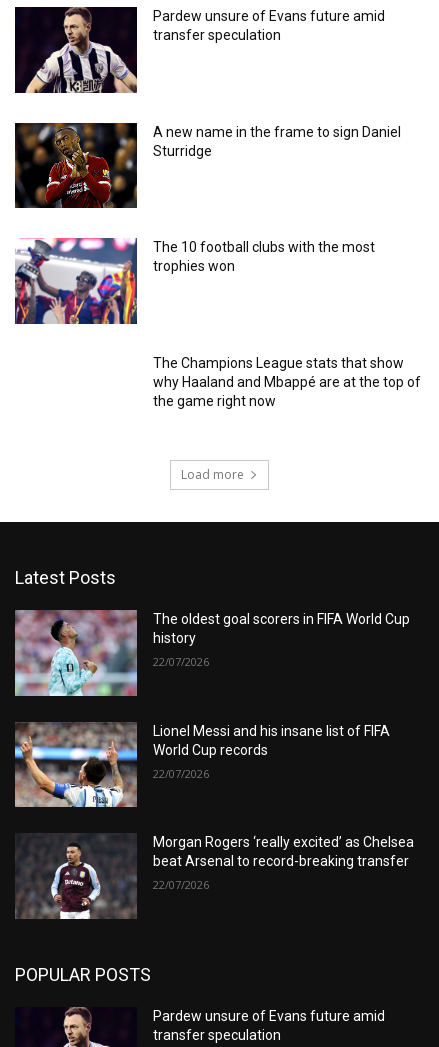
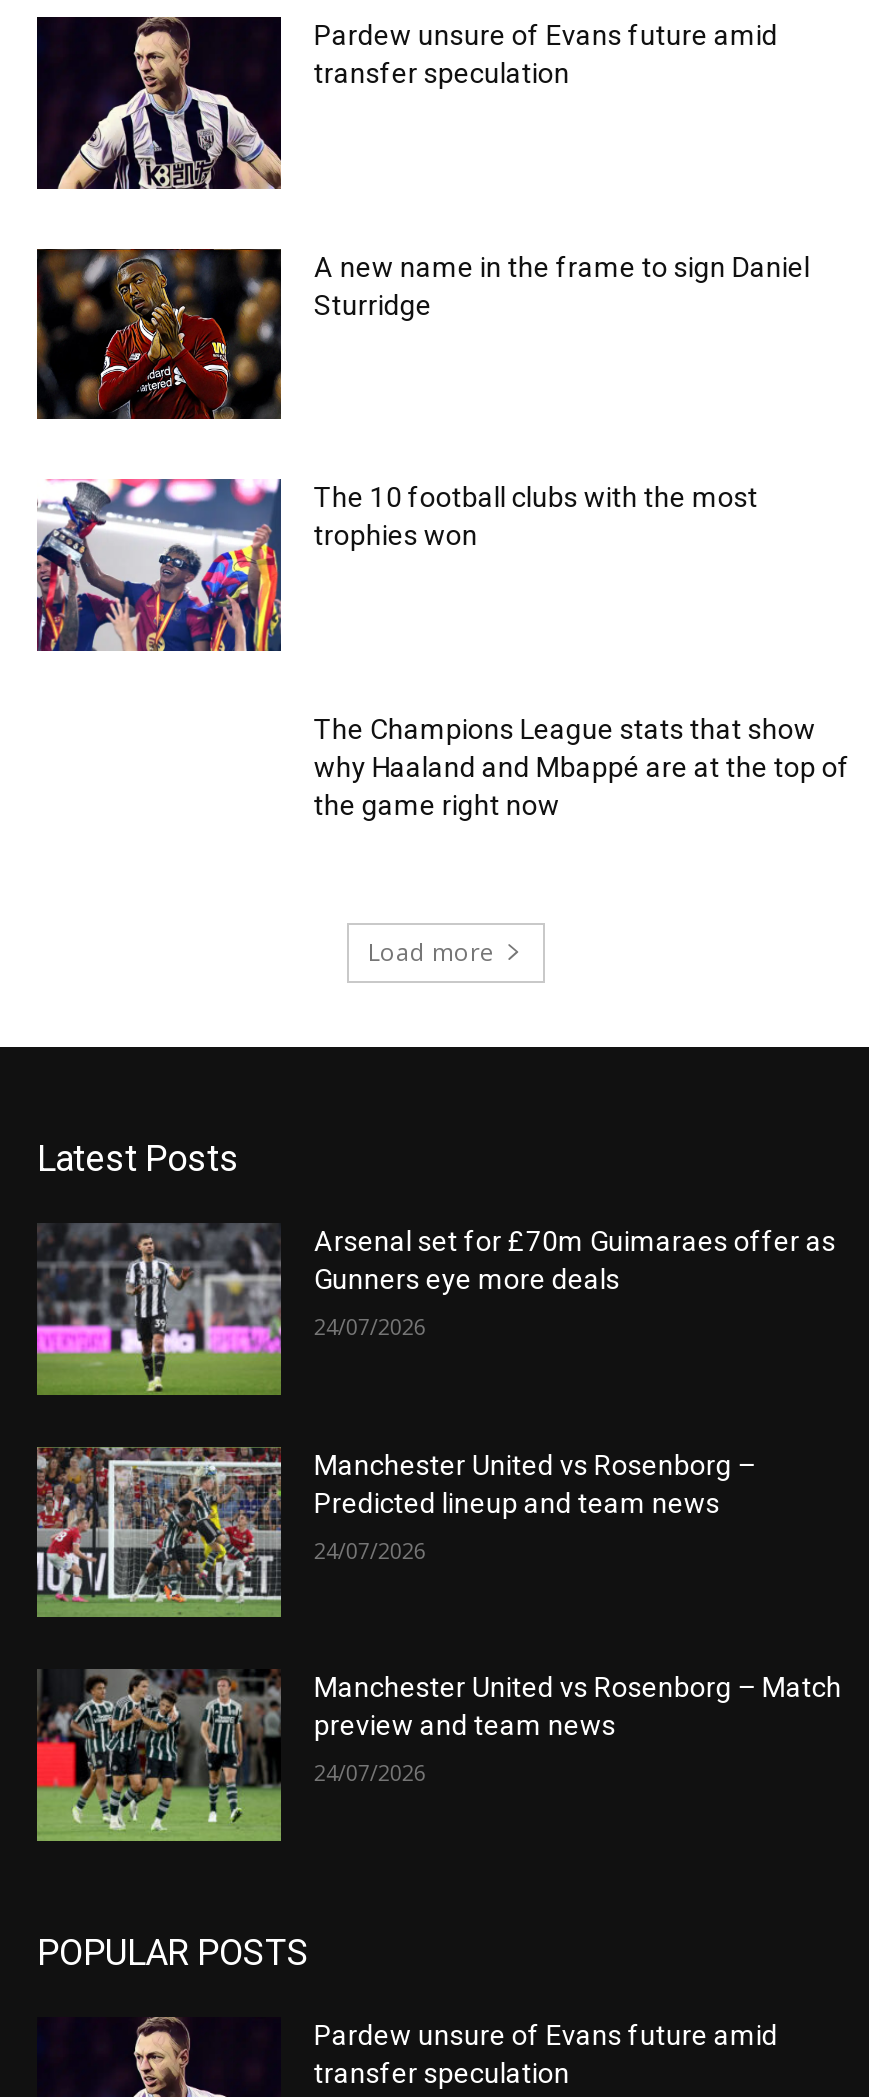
[14,609,410,697] [image] | The oldest goal scorers in FIFA World Cup | history -> [35,1223,836,1395] [image] | Arsenal set for £70m Guimaraes offer as | Gunners eye more deals
[153,654,209,669] 22/07/2026 -> [314,1311,426,1341] 24/07/2026
[14,722,390,808] [image] | Lionel Messi and his insane list of FIFA | World Cup records -> [37,1447,756,1619] [image] | Manchester United vs Rosenborg – | Predicted lineup and team news
[153,765,209,780] 22/07/2026 -> [314,1534,426,1564] 24/07/2026
[15,834,414,920] [image] | Morgan Rogers ‘really excited’ as Chelsea | beat Arsenal to record-breaking transfer -> [35,1669,842,1843] [image] | Manchester United vs Rosenborg – Match | preview and team news
[153,877,209,892] 22/07/2026 -> [314,1757,426,1787] 24/07/2026

